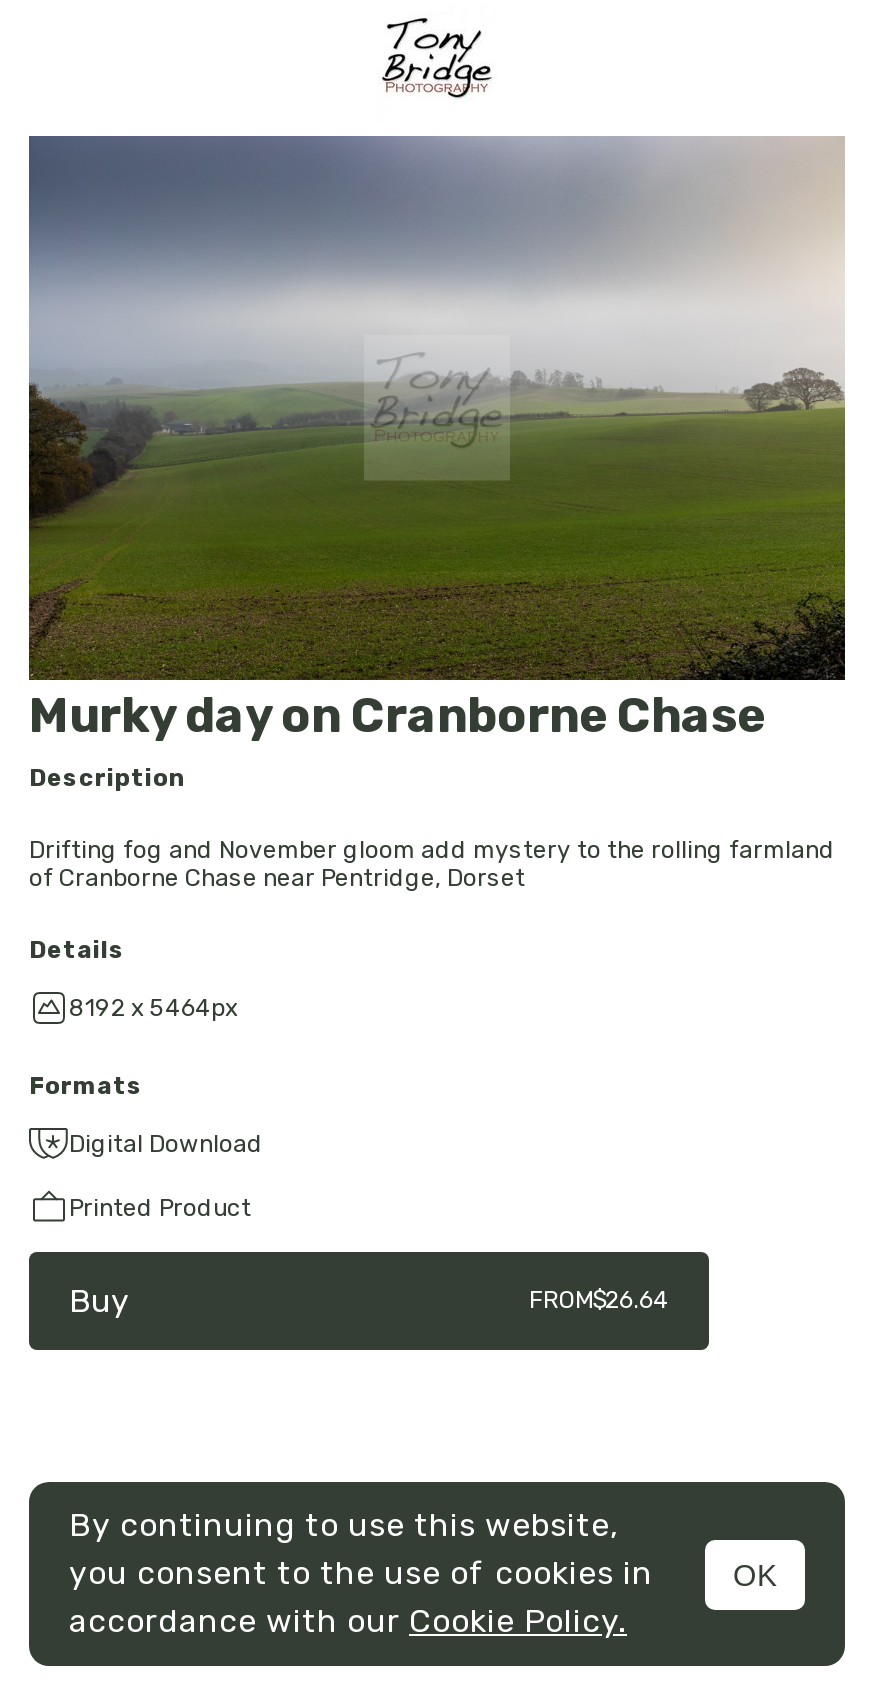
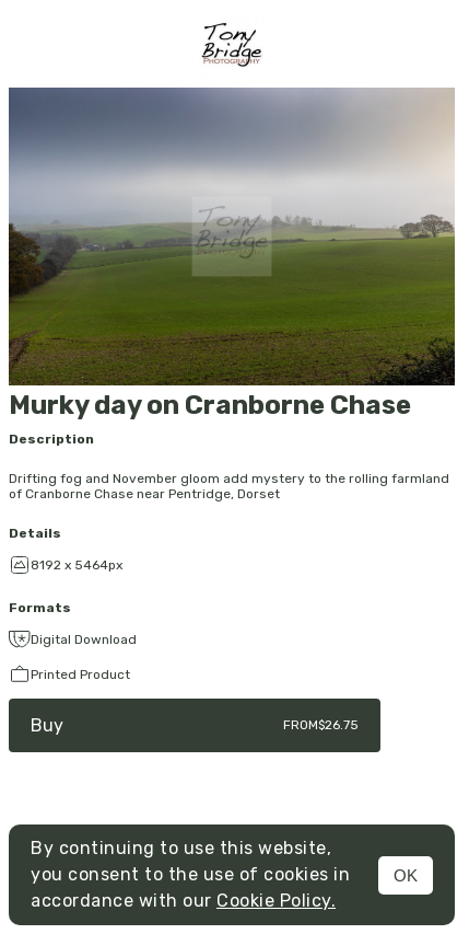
[529,1287,669,1315] FROM$26.64 -> [283,718,359,733] FROM$26.75

